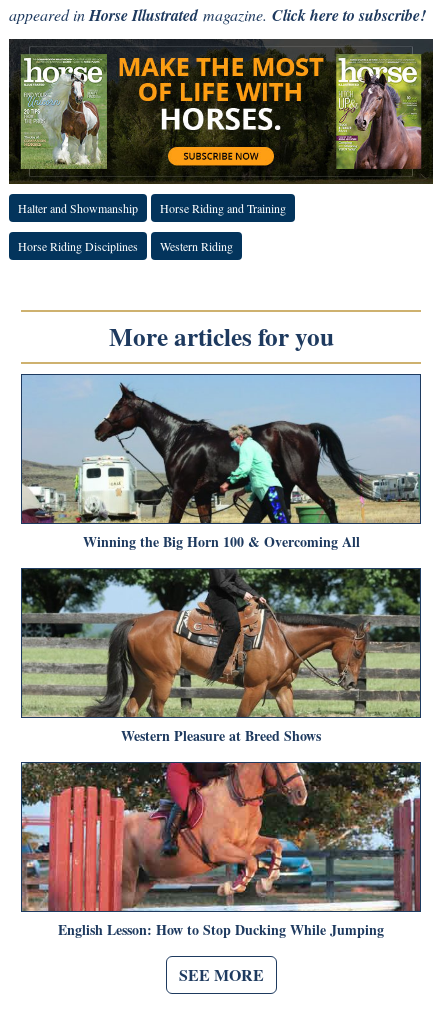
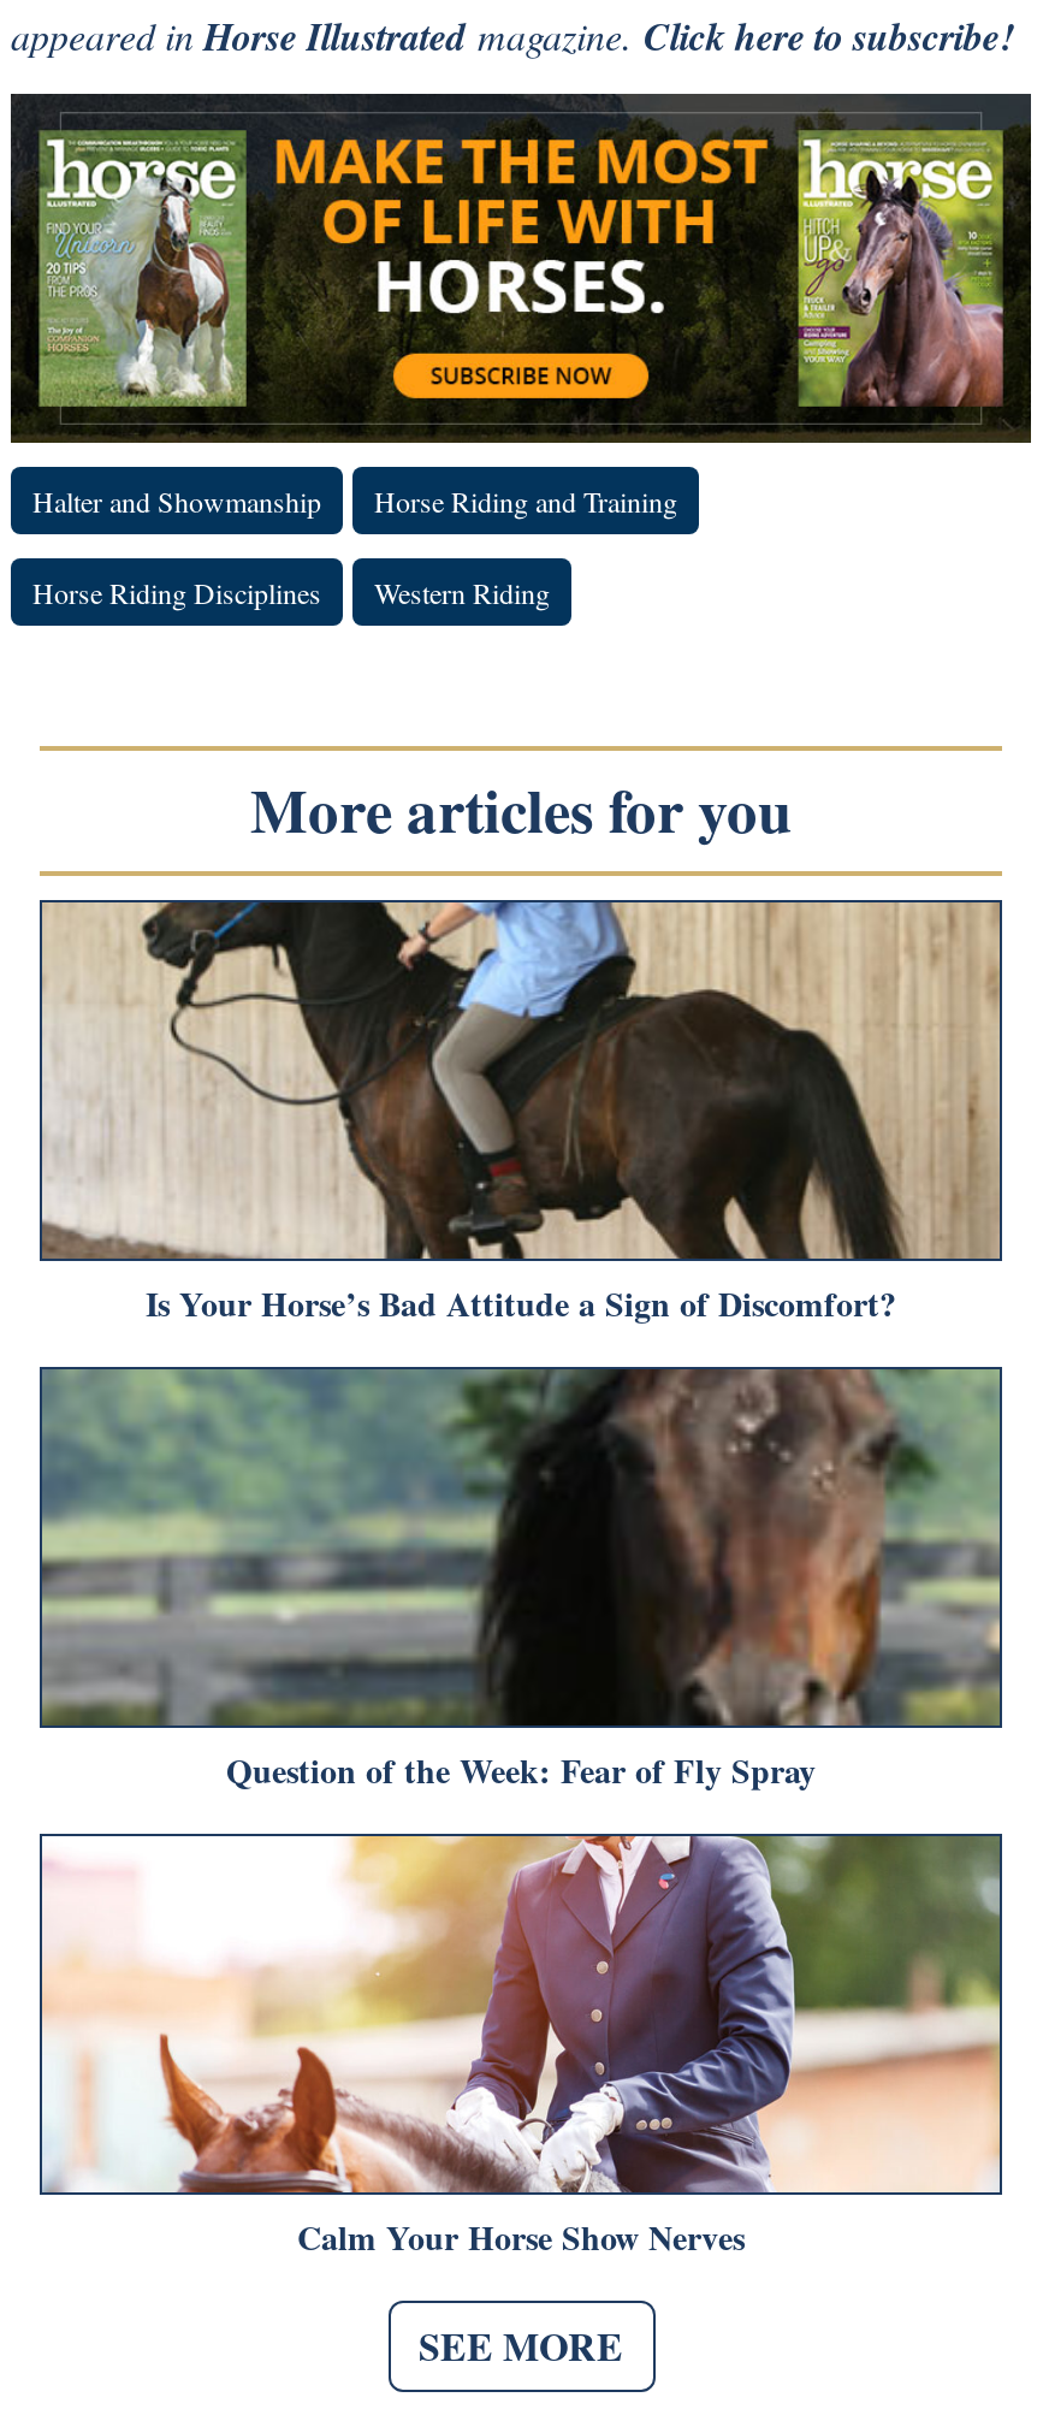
[22,374,421,552] [image] | Winning the Big Horn 100 & Overcoming All -> [42,900,1002,1329] [image] | Is Your Horse’s Bad Attitude a Sign of Discomfort?
[21,568,421,746] [image] | Western Pleasure at Breed Shows -> [40,1367,1002,1796] [image] | Question of the Week: Fear of Fly Spray
[21,762,421,940] [image] | English Lesson: How to Stop Ducking While Jumping -> [40,1834,1002,2263] [image] | Calm Your Horse Show Nerves

